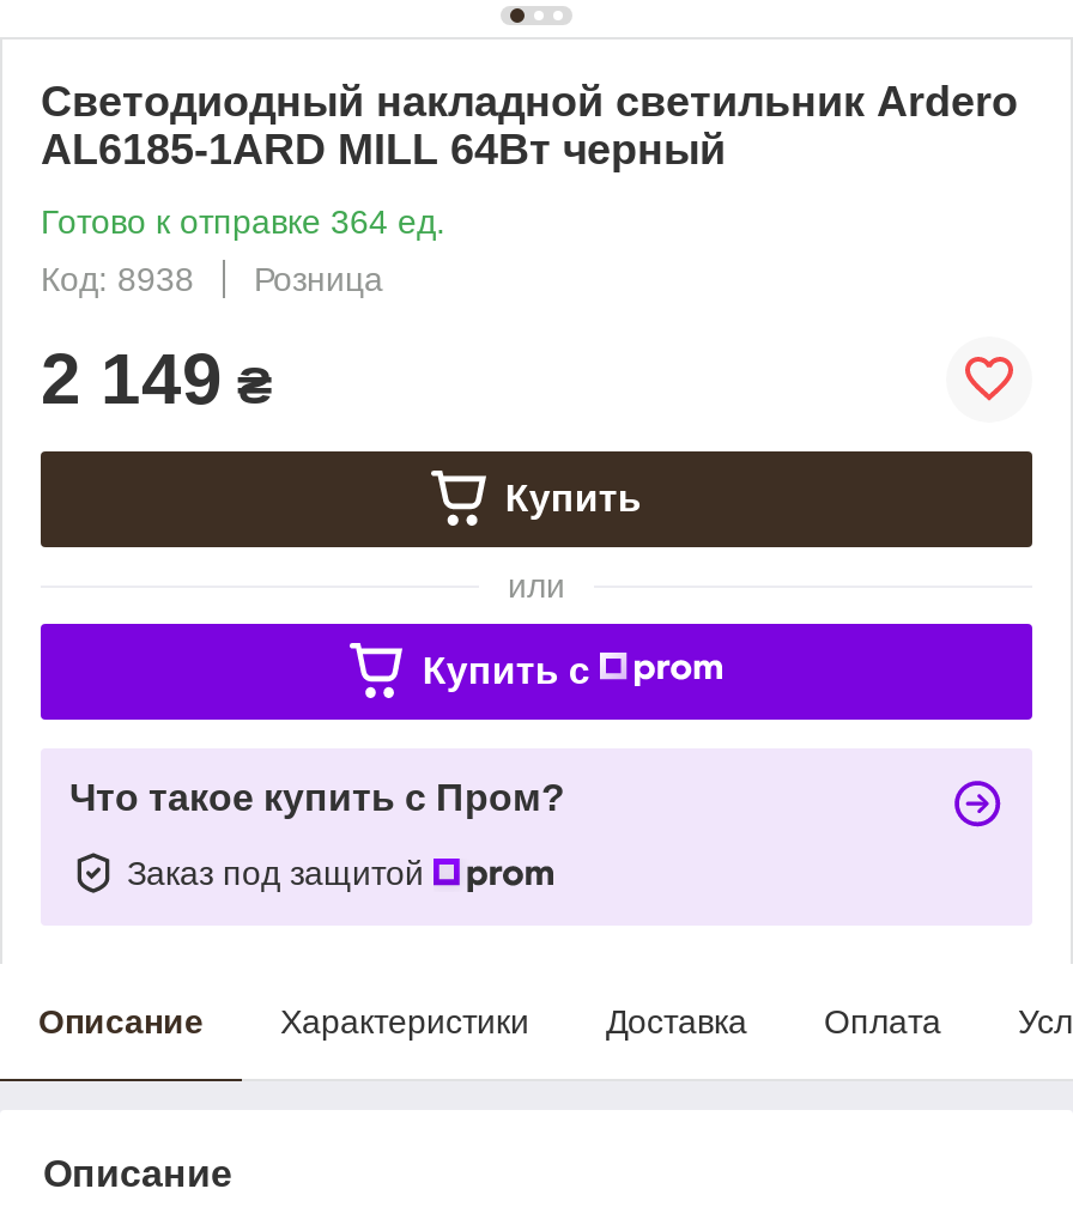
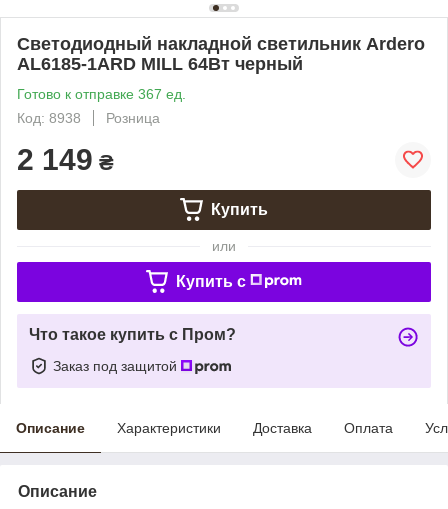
[41,202,445,240] Готово к отправке 364 ед. -> [17,86,186,102] Готово к отправке 367 ед.

